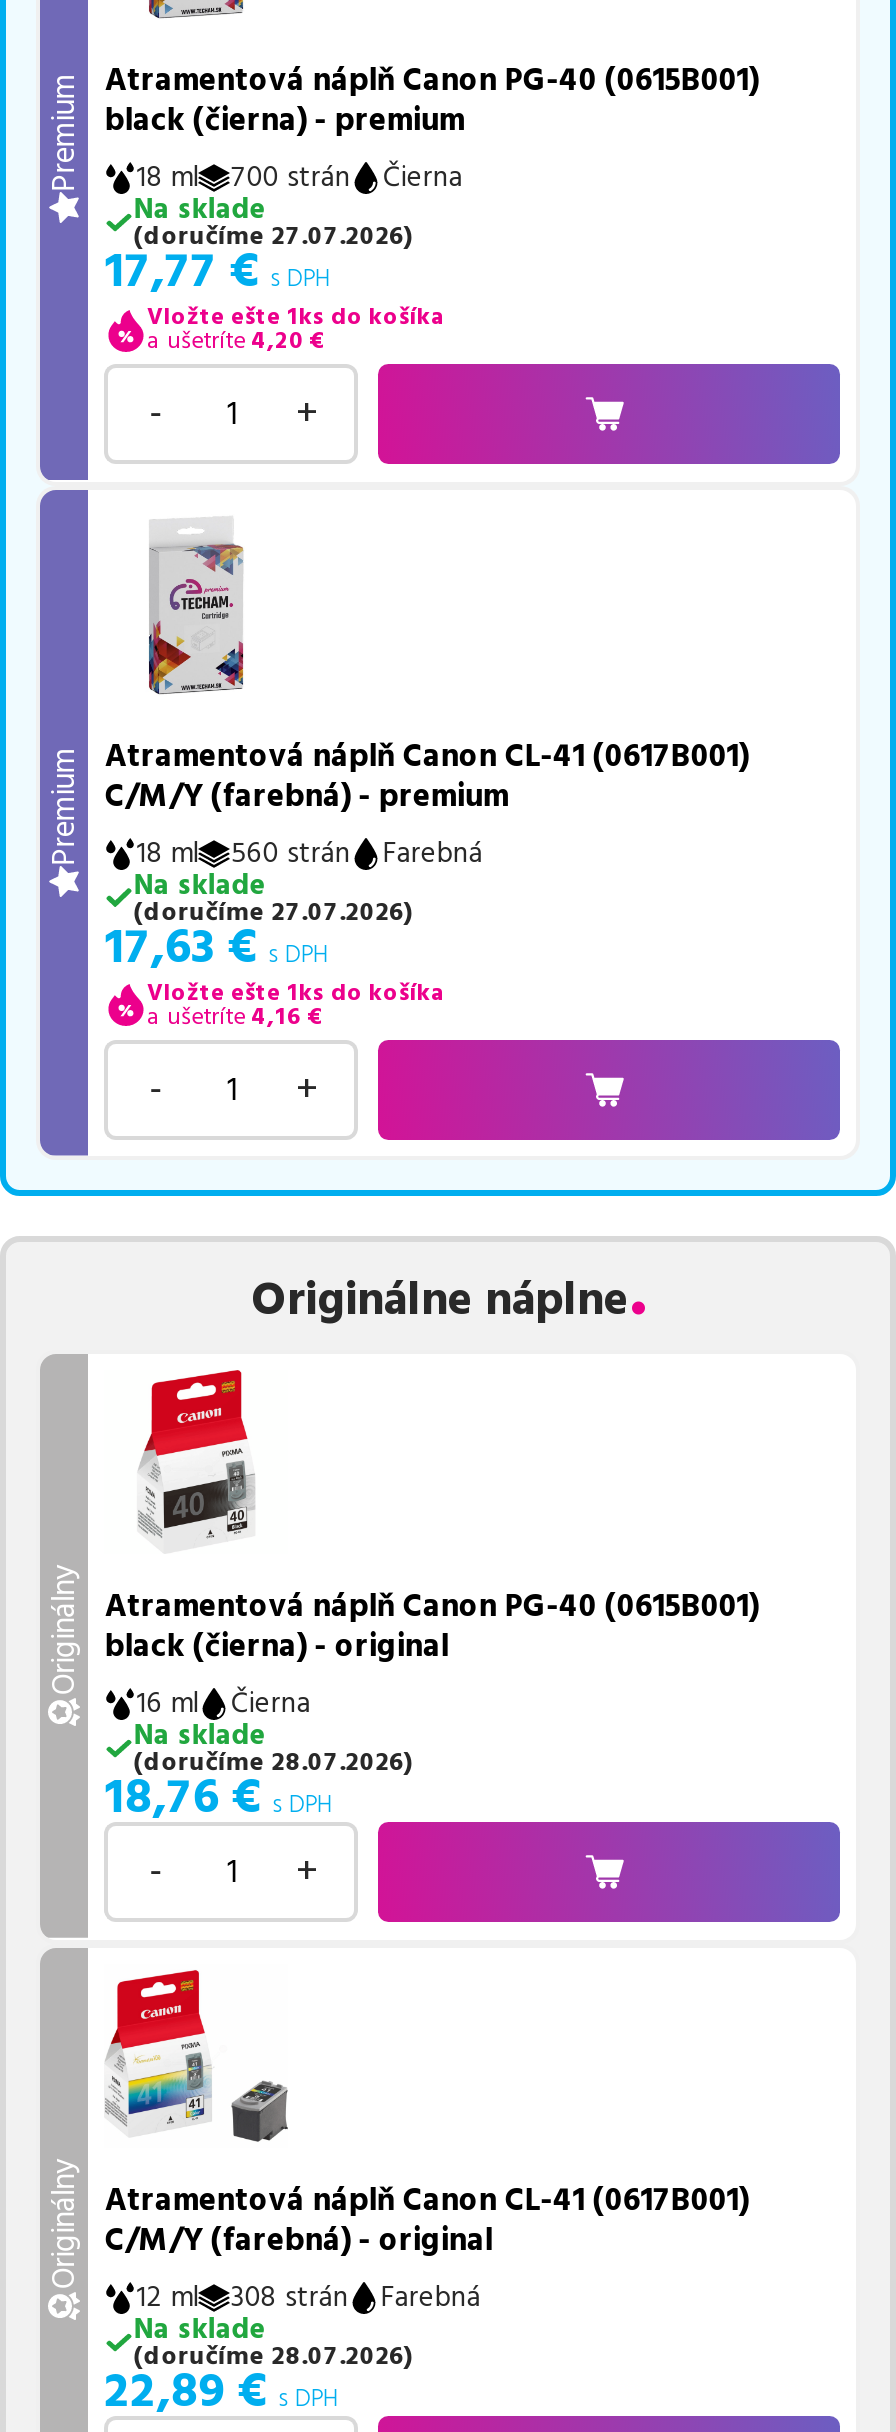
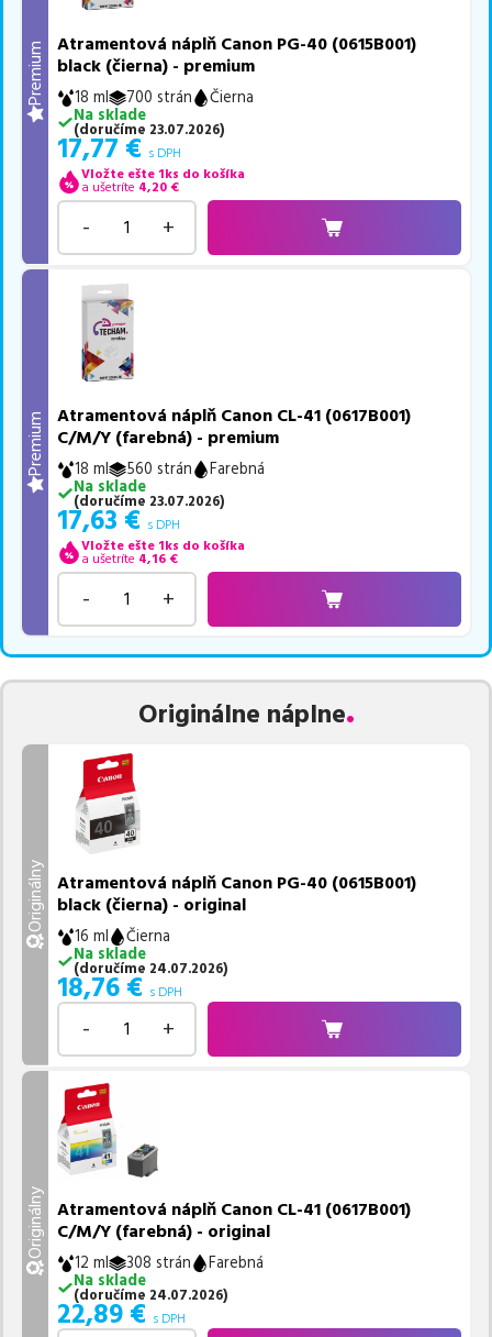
[133,218,411,254] (doručíme 27.07.2026) -> [73,120,224,140] (doručíme 23.07.2026)
[133,893,411,929] (doručíme 27.07.2026) -> [73,491,224,511] (doručíme 23.07.2026)
[133,1744,411,1780] (doručíme 28.07.2026) -> [73,959,227,979] (doručíme 24.07.2026)
[133,2337,411,2373] (doručíme 28.07.2026) -> [73,1285,227,1305] (doručíme 24.07.2026)

